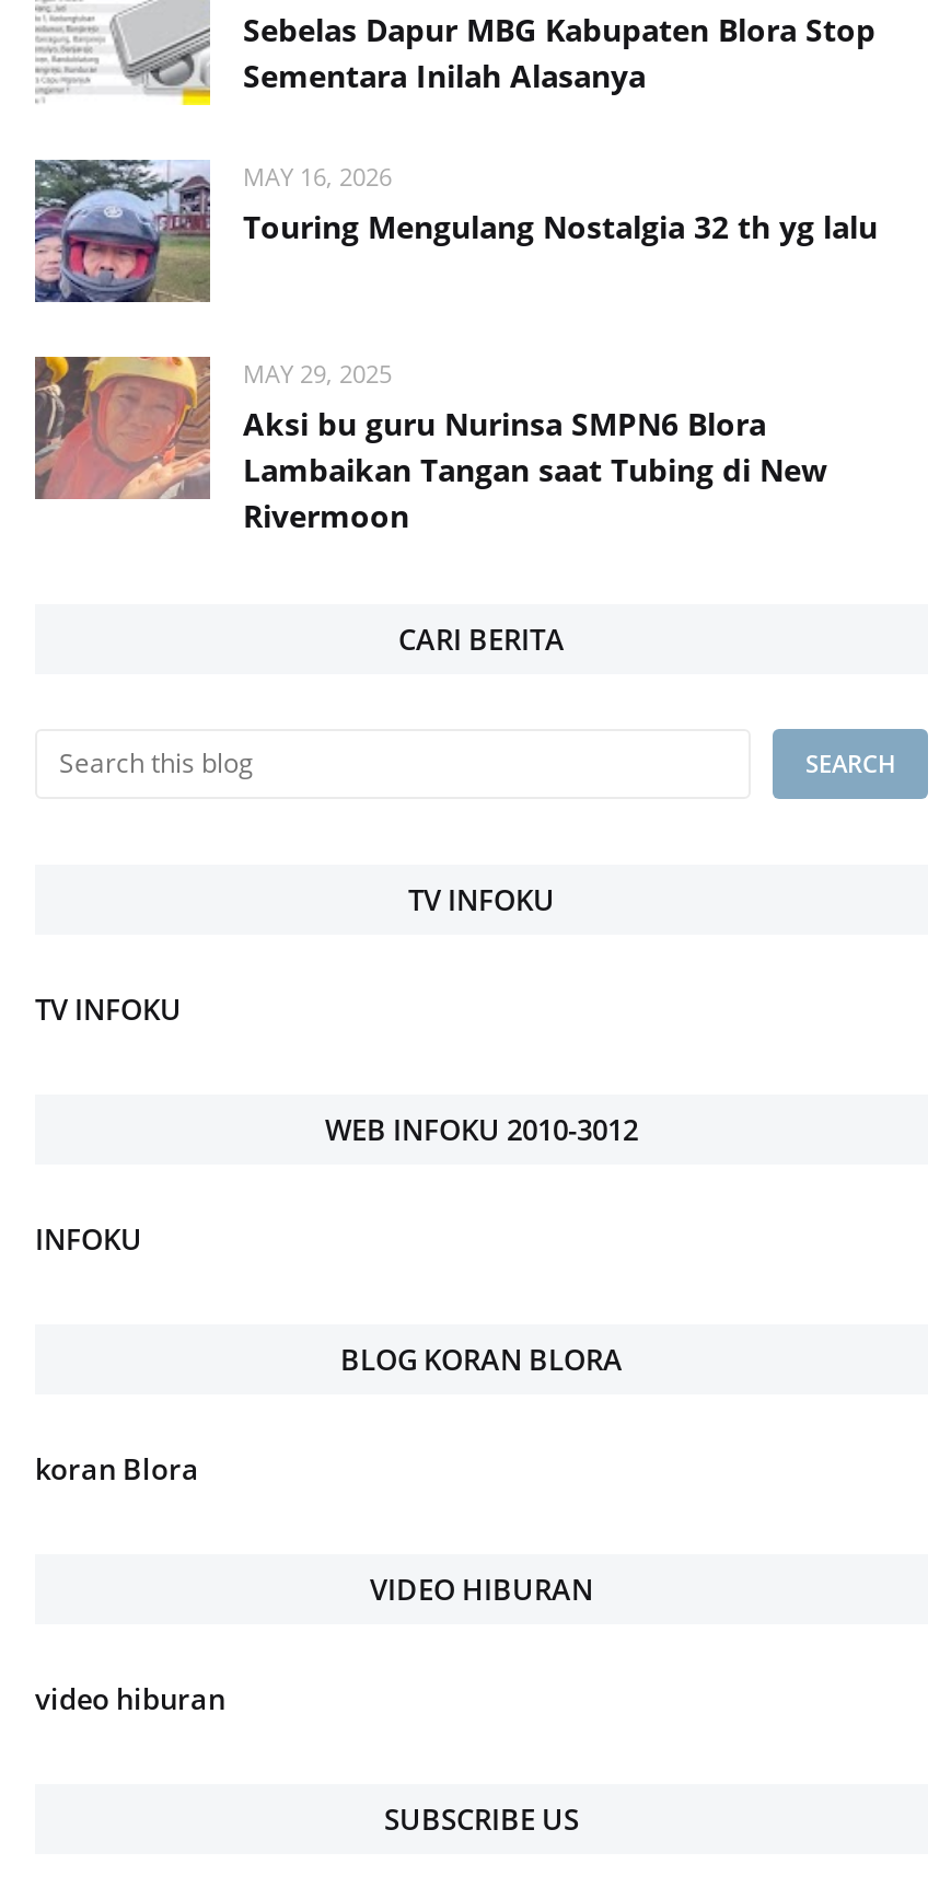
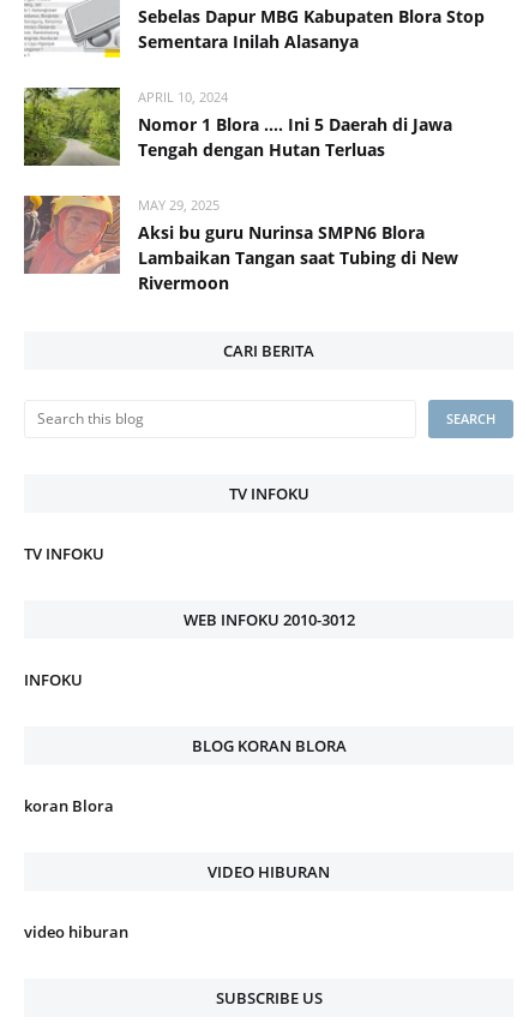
[33,158,878,304] [image] | MAY 16, 2026 | Touring Mengulang Nostalgia 32 th yg lalu -> [23,86,452,167] [image] | APRIL 10, 2024 | Nomor 1 Blora .... Ini 5 Daerah di Jawa | Tengah dengan Hutan Terluas

